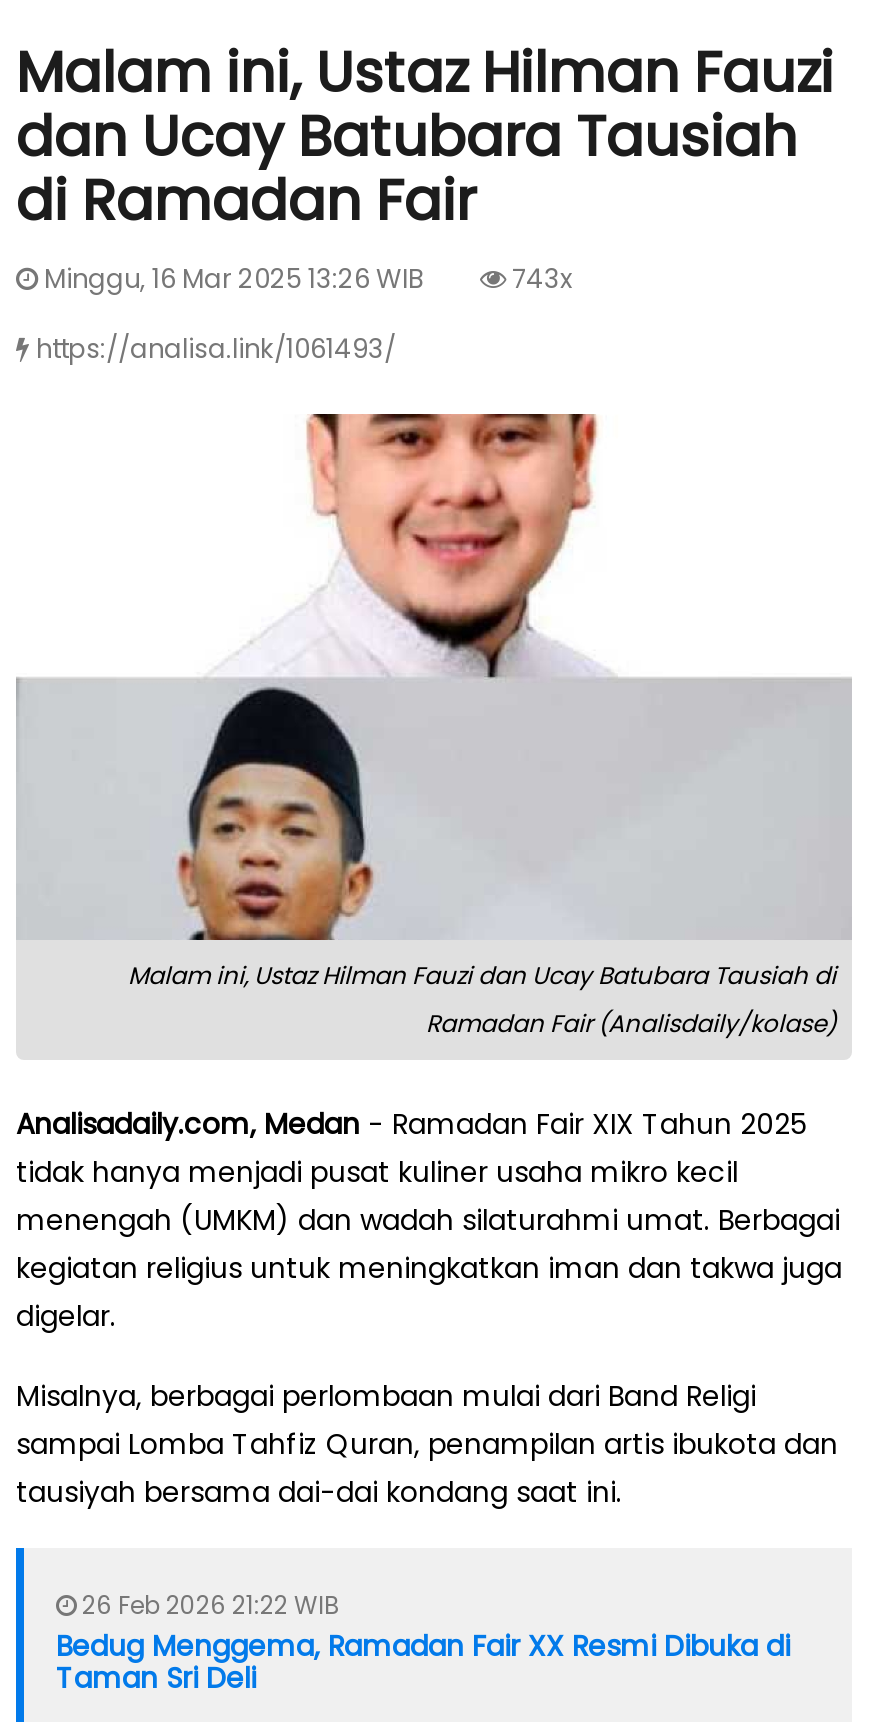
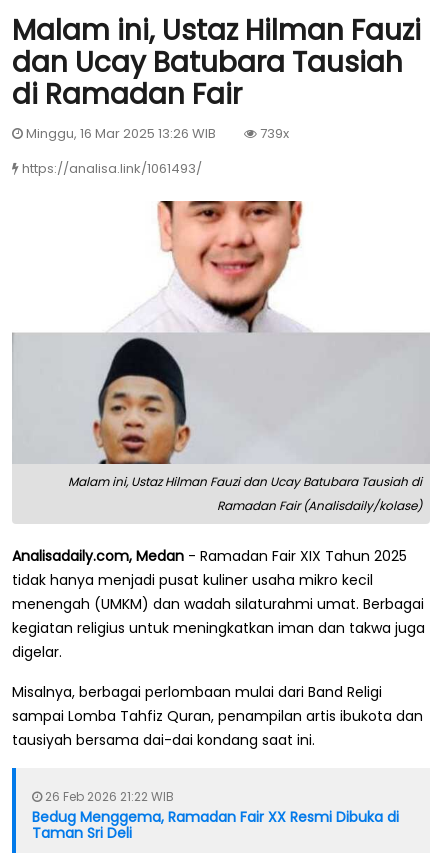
[506,260,572,298] 743x -> [257,124,289,143] 739x

